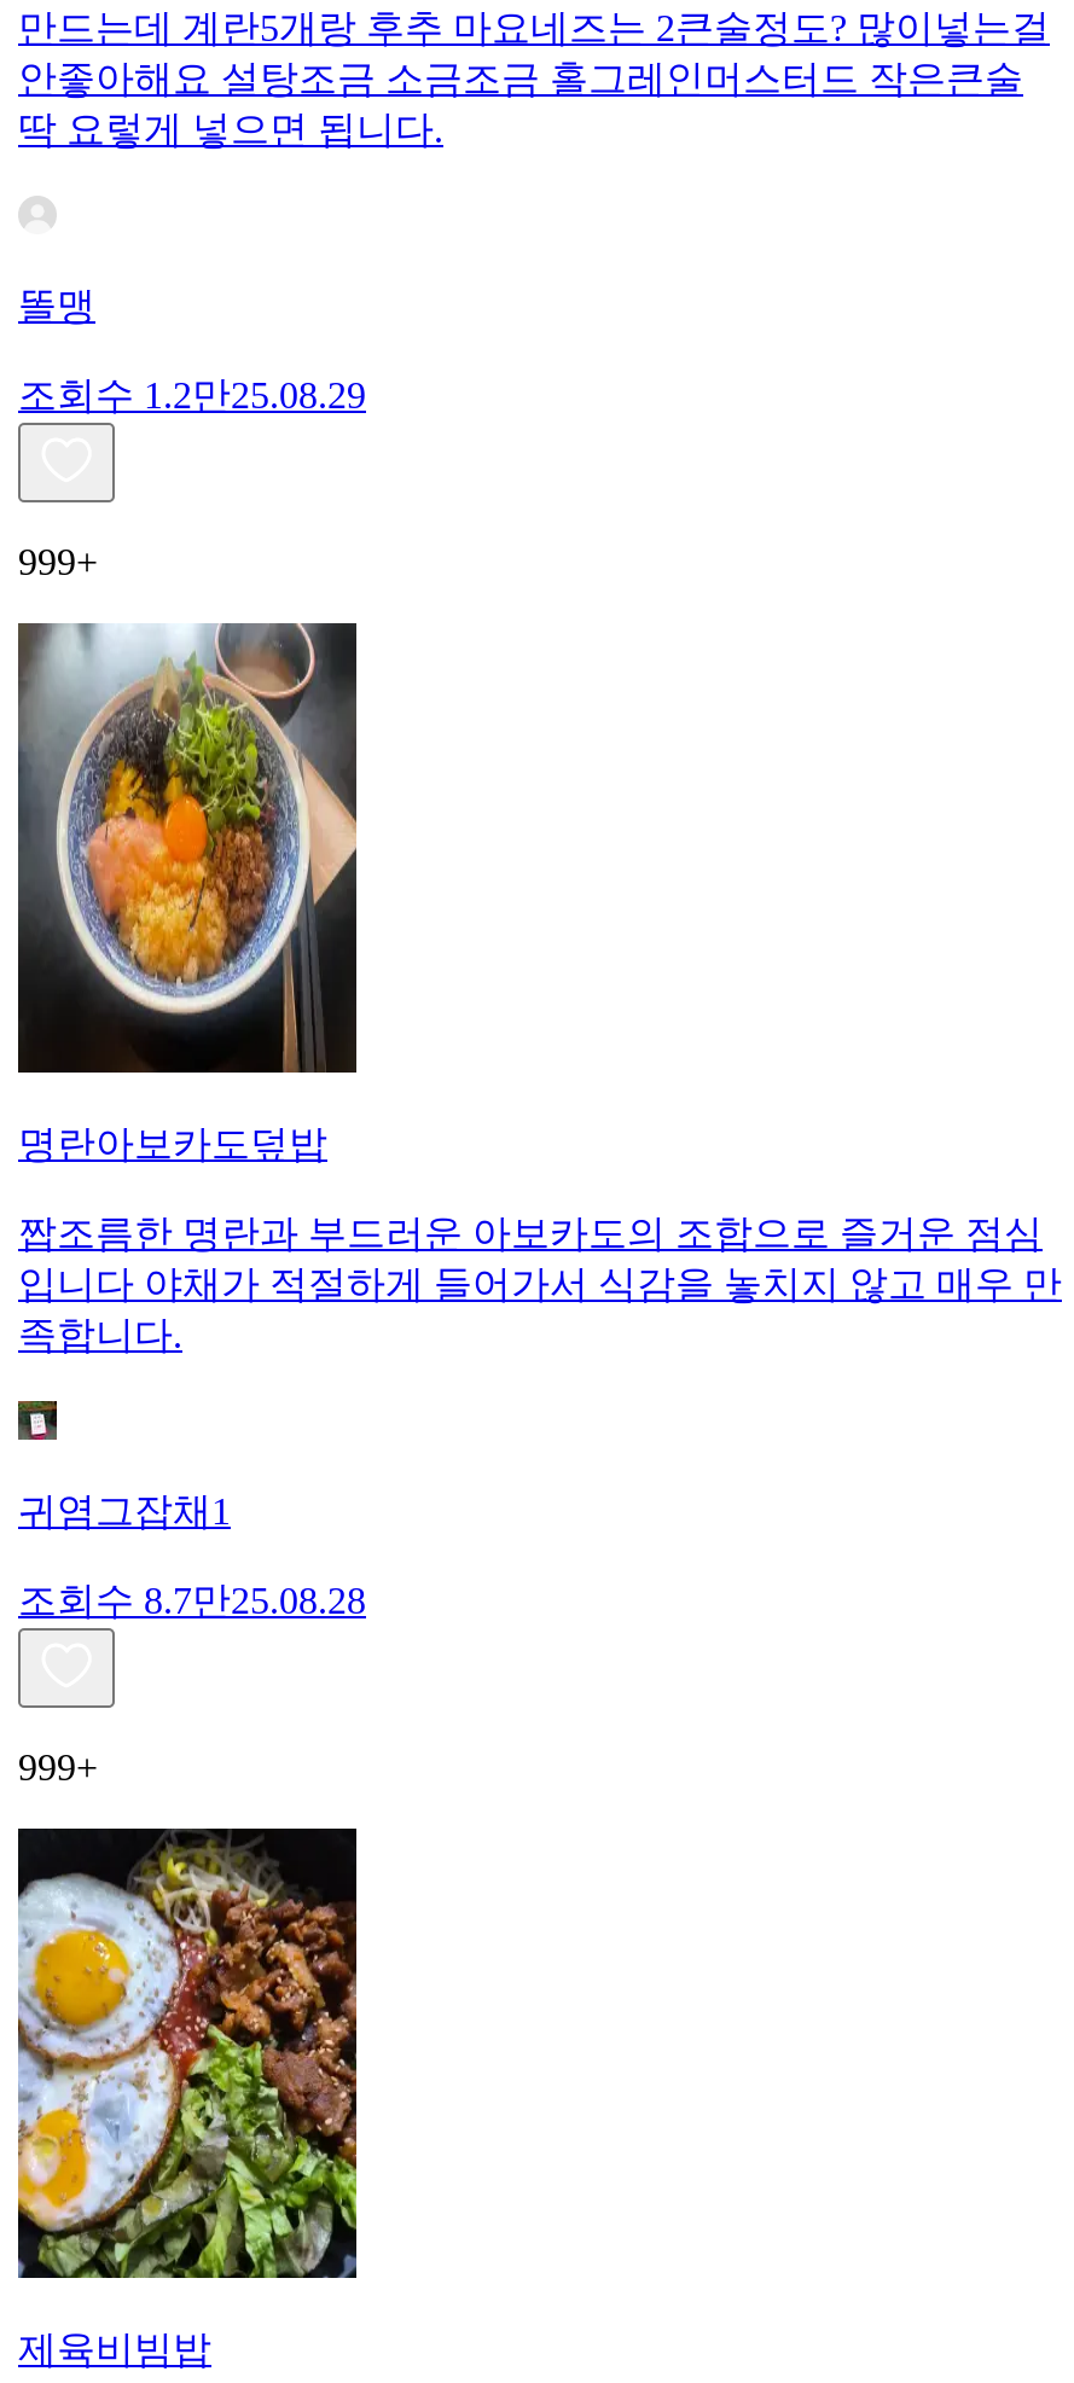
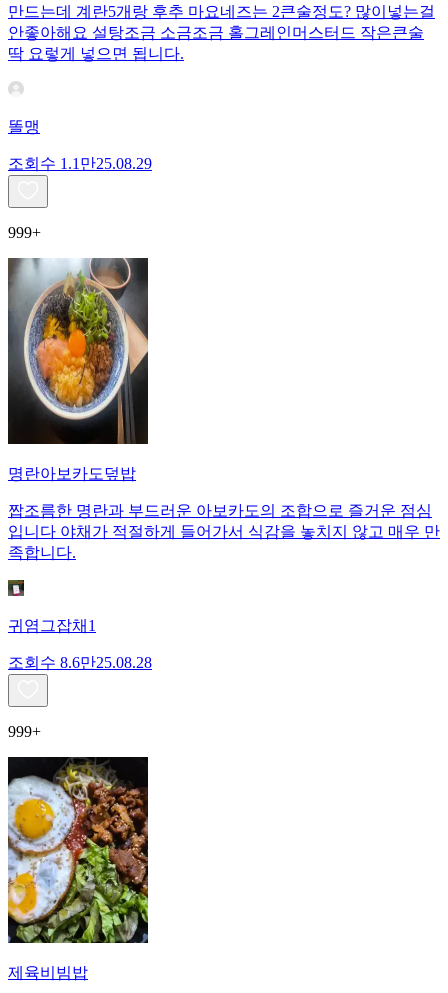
[18,374,366,415] 조회수 1.2만 25.08.29 -> [8,155,152,172] 조회수 1.1만 25.08.29
[18,1579,366,1620] 조회수 8.7만 25.08.28 -> [8,654,152,671] 조회수 8.6만 25.08.28

